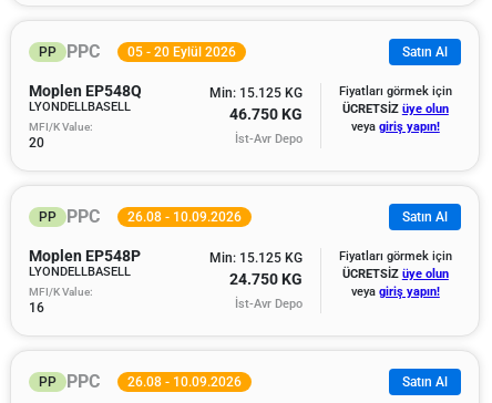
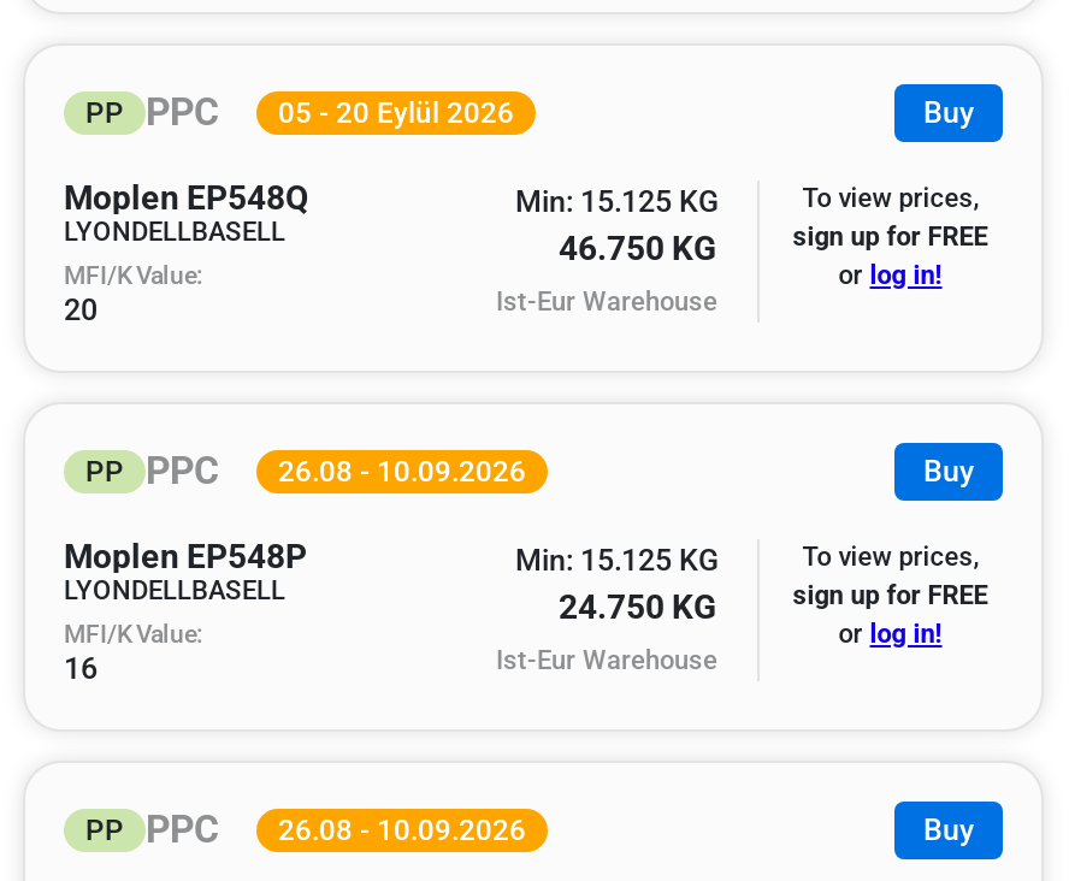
[402,44,448,60] Satın Al -> [923,96,974,130] Buy
[339,84,452,134] Fiyatları görmek için | ÜCRETSİZ üye olun | veya giriş yapın! -> [793,183,988,291] To view prices, | sign up for FREE | or log in!
[234,132,302,146] İst-Avr Depo -> [496,286,717,318] Ist-Eur Warehouse
[402,209,448,225] Satın Al -> [923,455,974,489] Buy
[339,249,452,299] Fiyatları görmek için | ÜCRETSİZ üye olun | veya giriş yapın! -> [793,542,988,650] To view prices, | sign up for FREE | or log in!
[234,297,302,311] İst-Avr Depo -> [496,645,717,676] Ist-Eur Warehouse
[402,374,448,390] Satın Al -> [923,814,974,847] Buy

